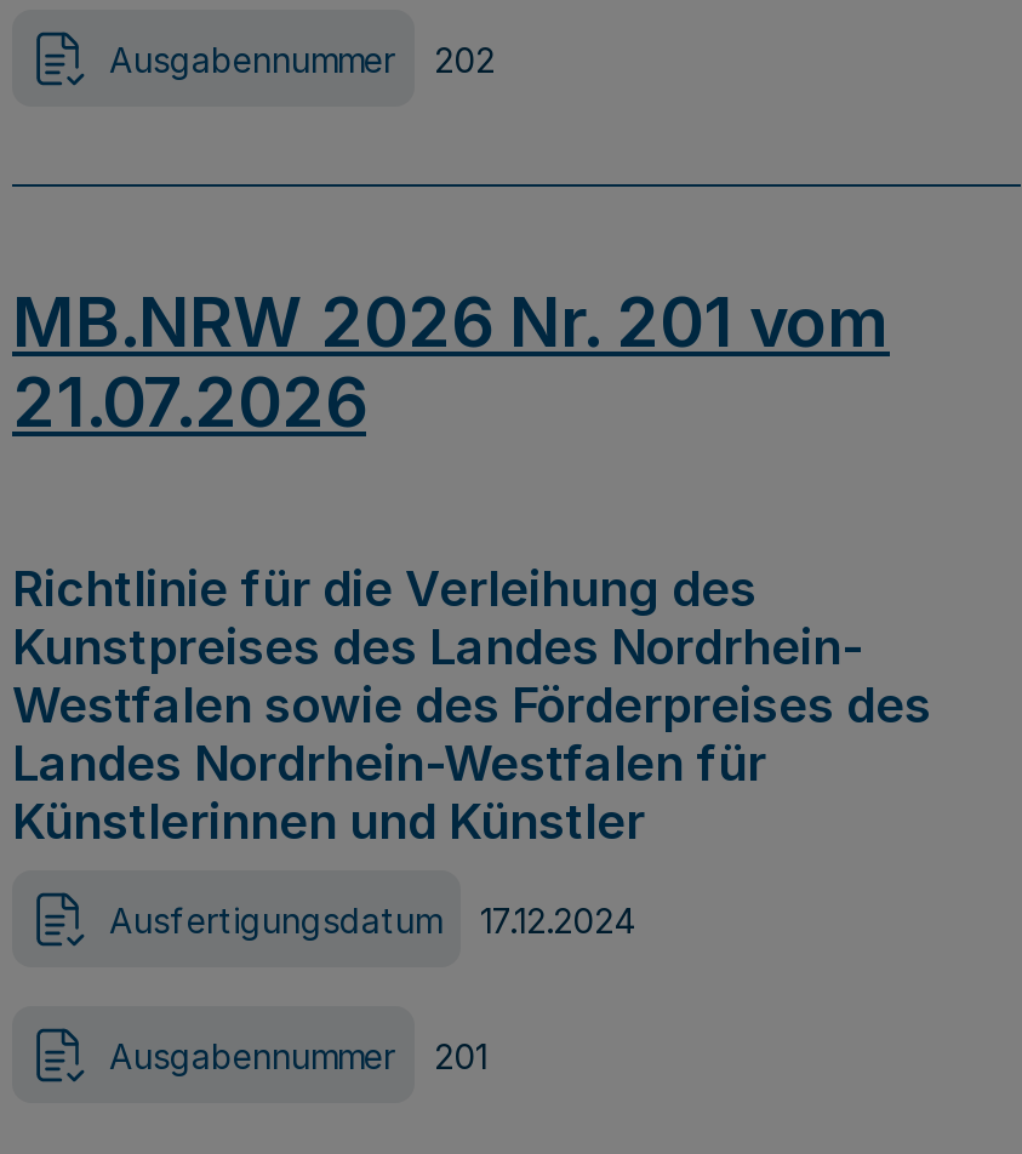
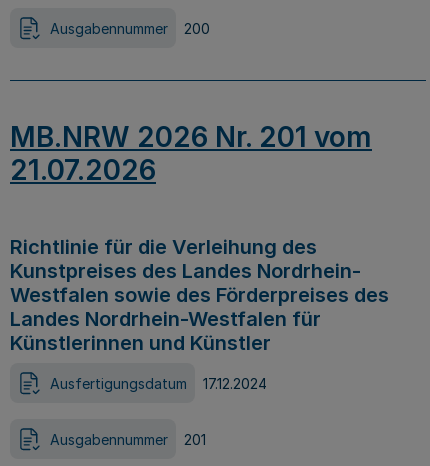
[109,38,495,79] Ausgabennummer 202 -> [50,19,210,36] Ausgabennummer 200

